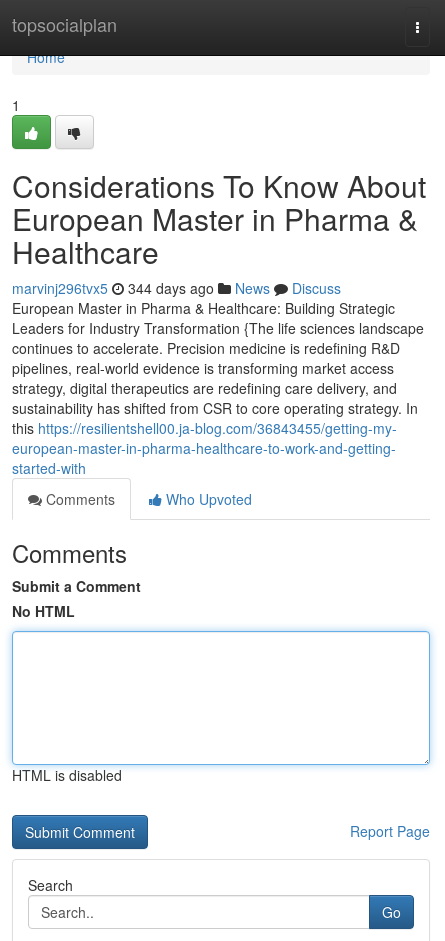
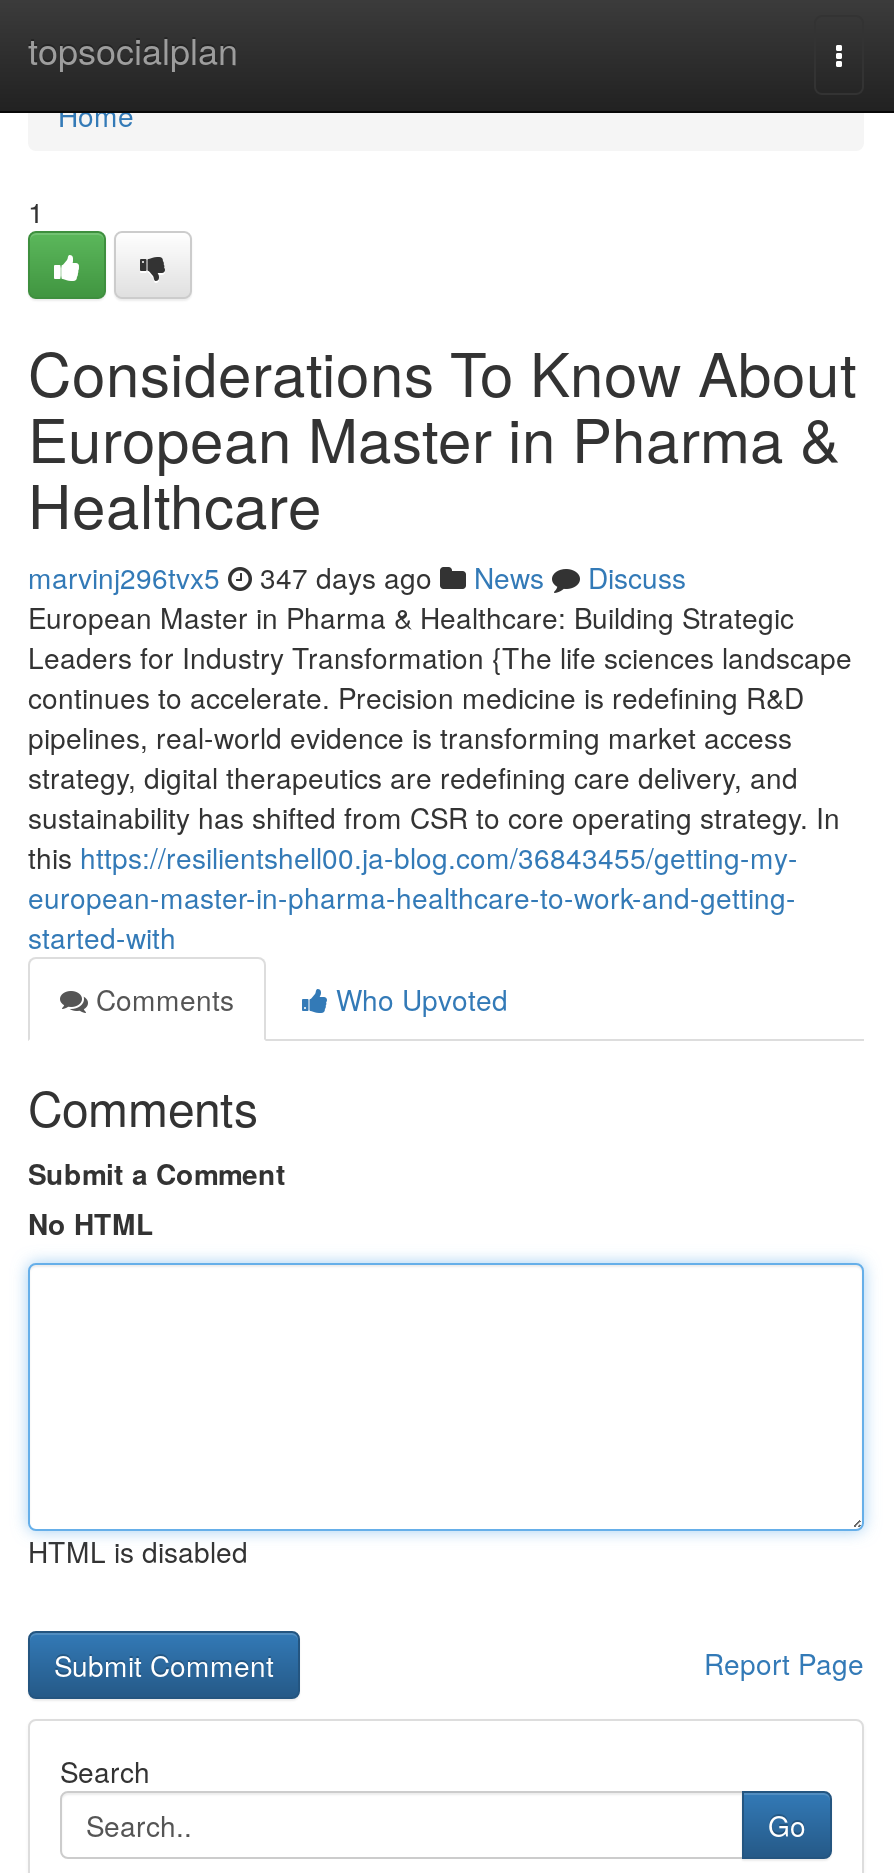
[12,278,341,298] marvinj296tvx5 344 days ago News Discuss -> [28,557,686,597] marvinj296tvx5 347 days ago News Discuss

